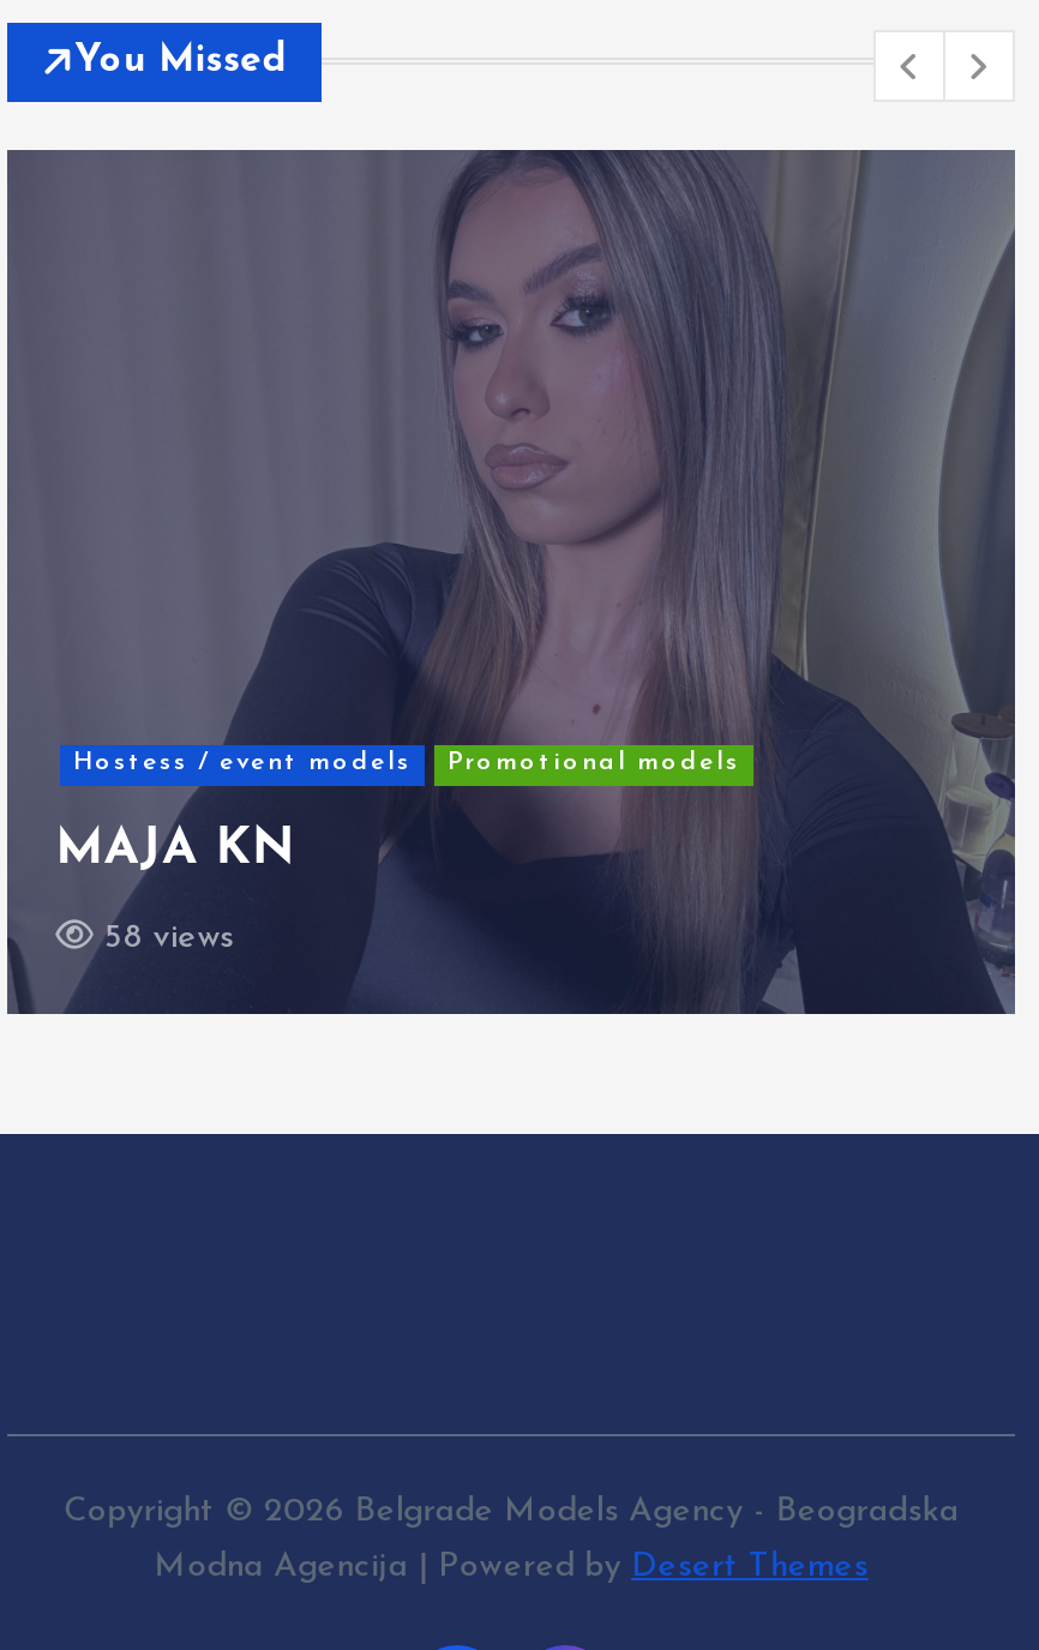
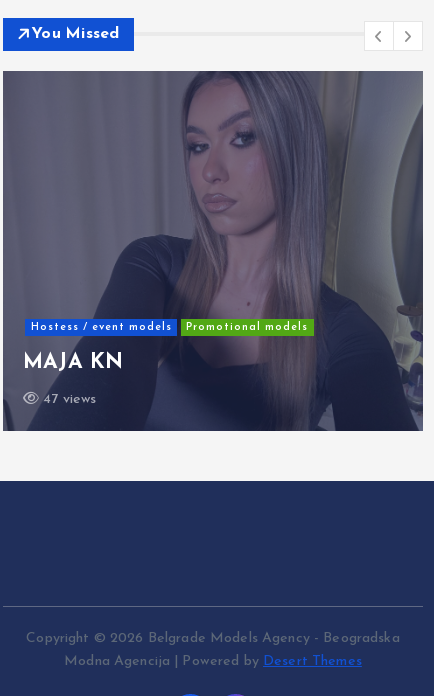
[94,920,234,956] 58 views -> [39,392,96,407] 47 views

